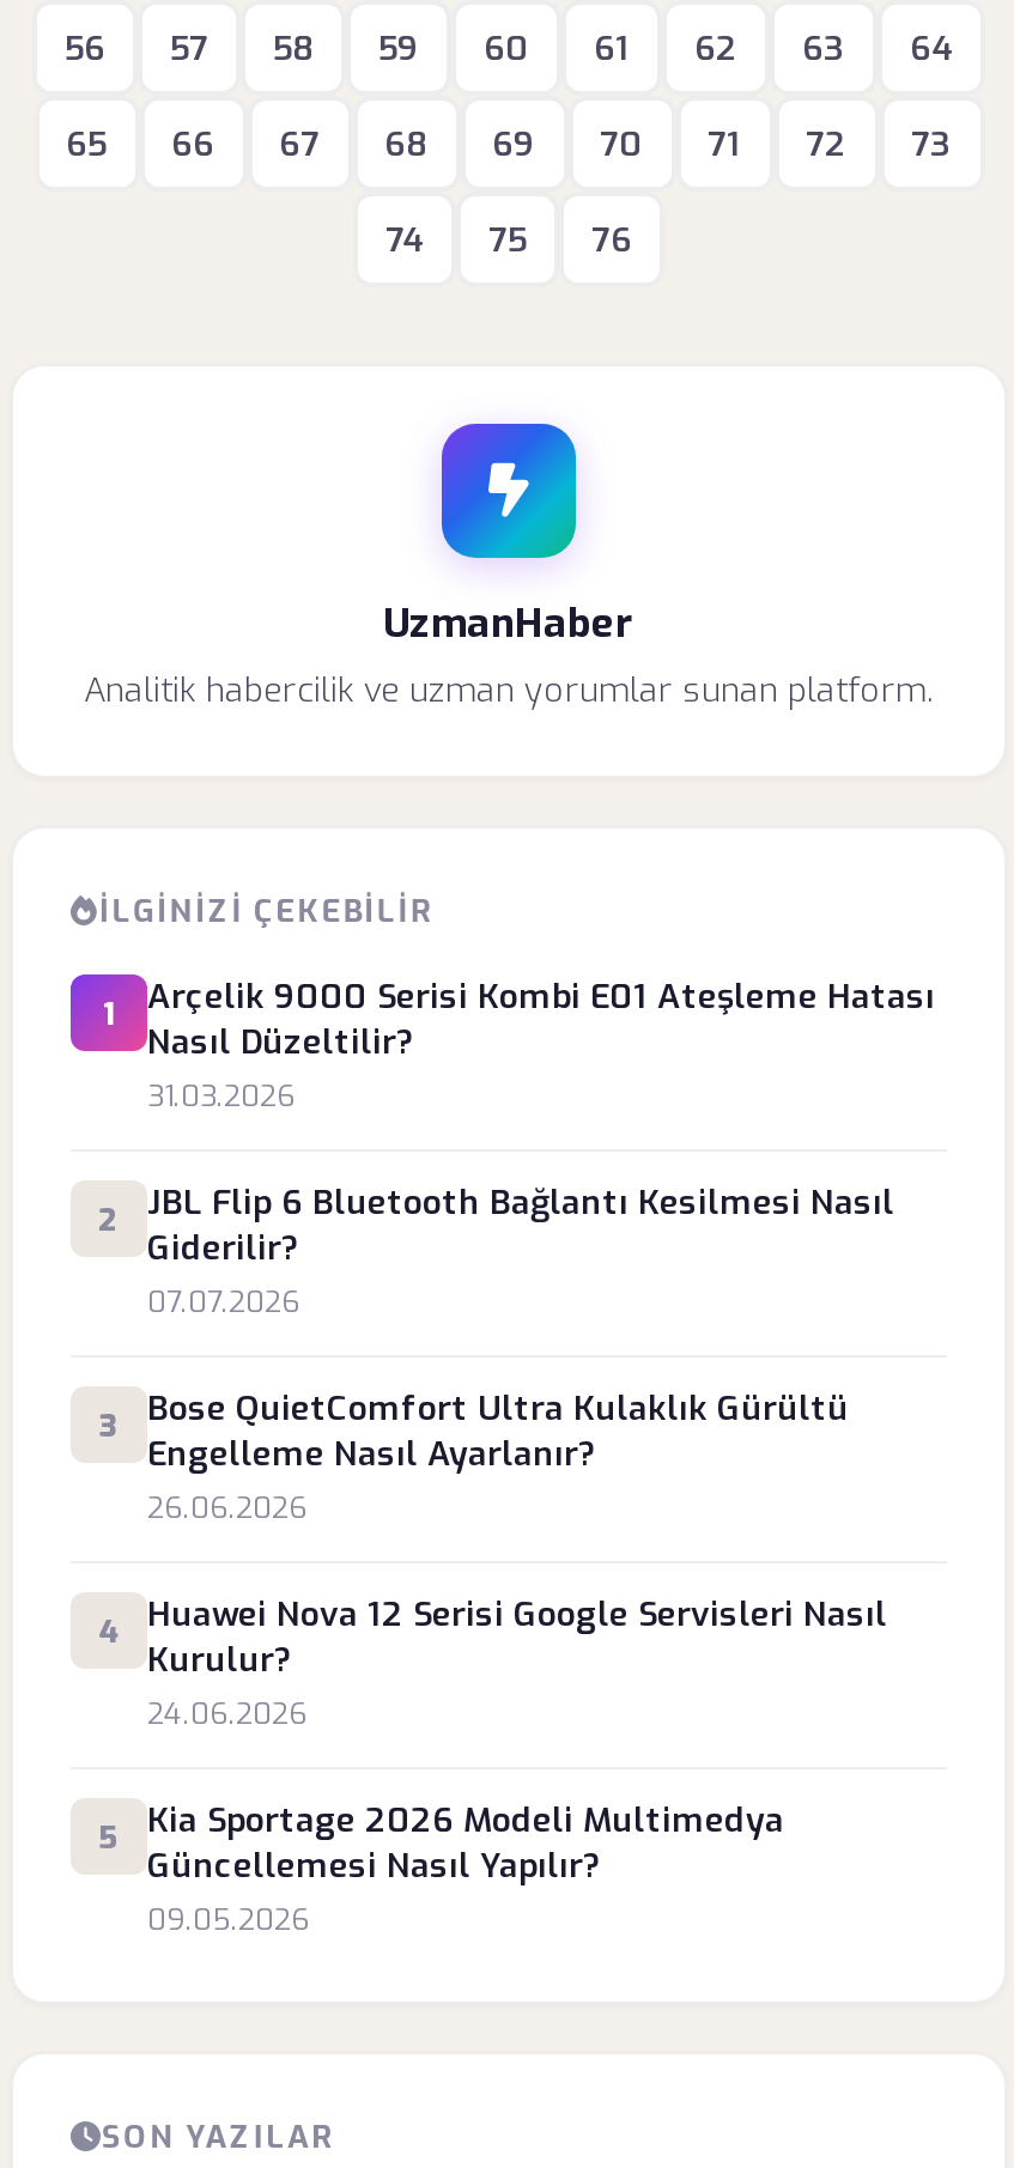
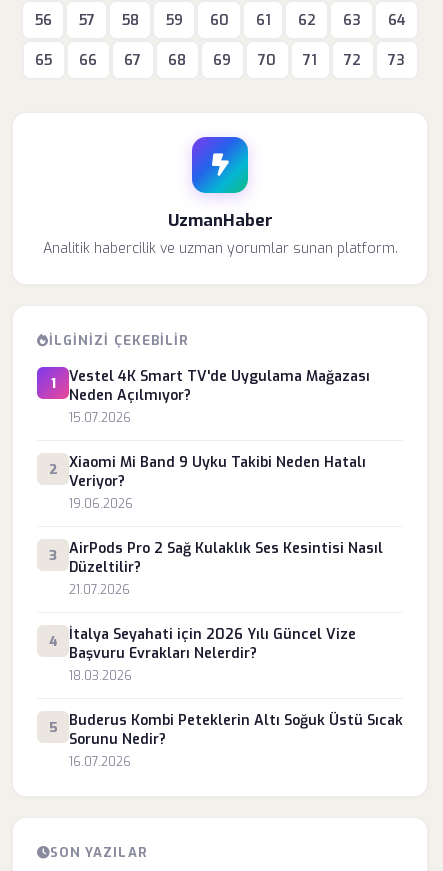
[385,217,632,262] 74 | 75 | 76 -> none
[147,974,935,1116] Arçelik 9000 Serisi Kombi E01 Ateşleme Hatası | Nasıl Düzeltilir? | 31.03.2026 -> [69,367,370,426] Vestel 4K Smart TV'de Uygulama Mağazası | Neden Açılmıyor? | 15.07.2026
[147,1180,894,1322] JBL Flip 6 Bluetooth Bağlantı Kesilmesi Nasıl | Giderilir? | 07.07.2026 -> [69,453,366,512] Xiaomi Mi Band 9 Uyku Takibi Neden Hatalı | Veriyor? | 19.06.2026
[147,1386,849,1528] Bose QuietComfort Ultra Kulaklık Gürültü | Engelleme Nasıl Ayarlanır? | 26.06.2026 -> [69,539,383,598] AirPods Pro 2 Sağ Kulaklık Ses Kesintisi Nasıl | Düzeltilir? | 21.07.2026
[147,1592,887,1733] Huawei Nova 12 Serisi Google Servisleri Nasıl | Kurulur? | 24.06.2026 -> [69,625,356,684] İtalya Seyahati için 2026 Yılı Güncel Vize | Başvuru Evrakları Nelerdir? | 18.03.2026
[147,1798,784,1939] Kia Sportage 2026 Modeli Multimedya | Güncellemesi Nasıl Yapılır? | 09.05.2026 -> [69,711,403,770] Buderus Kombi Peteklerin Altı Soğuk Üstü Sıcak | Sorunu Nedir? | 16.07.2026

